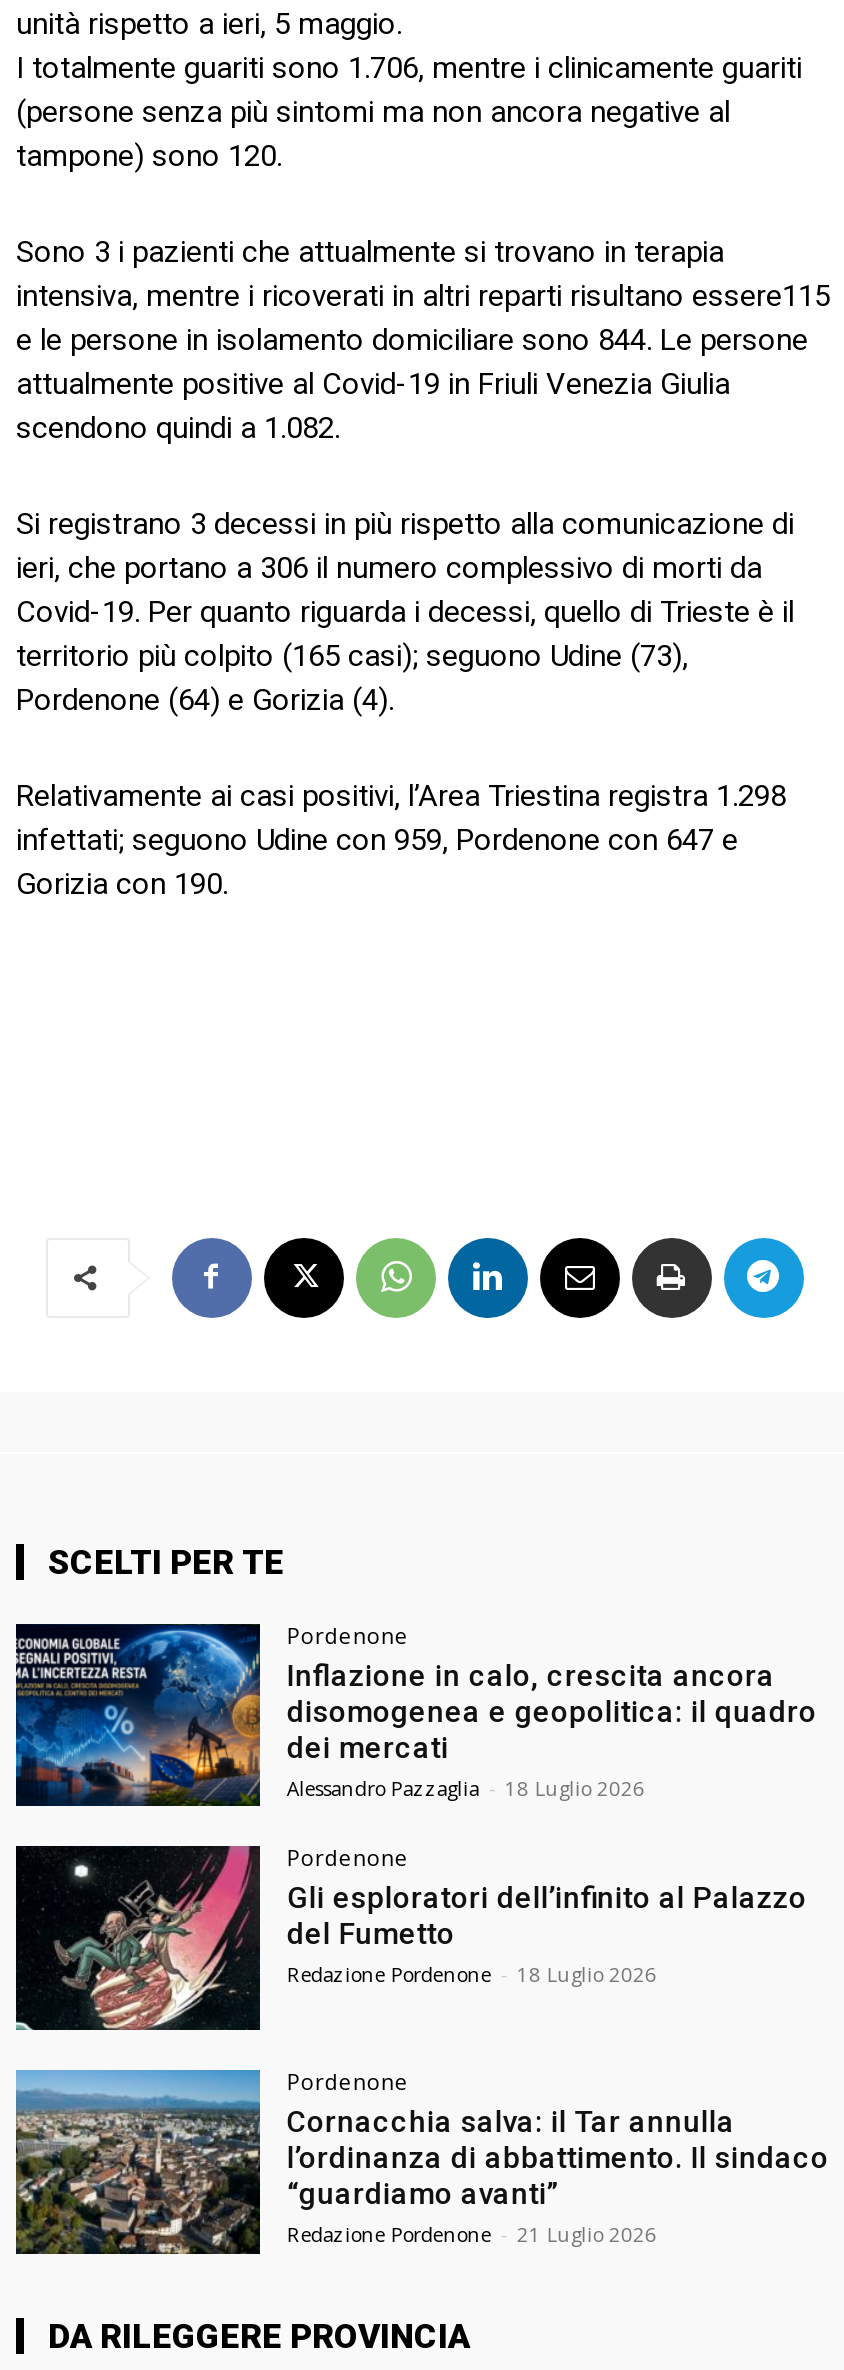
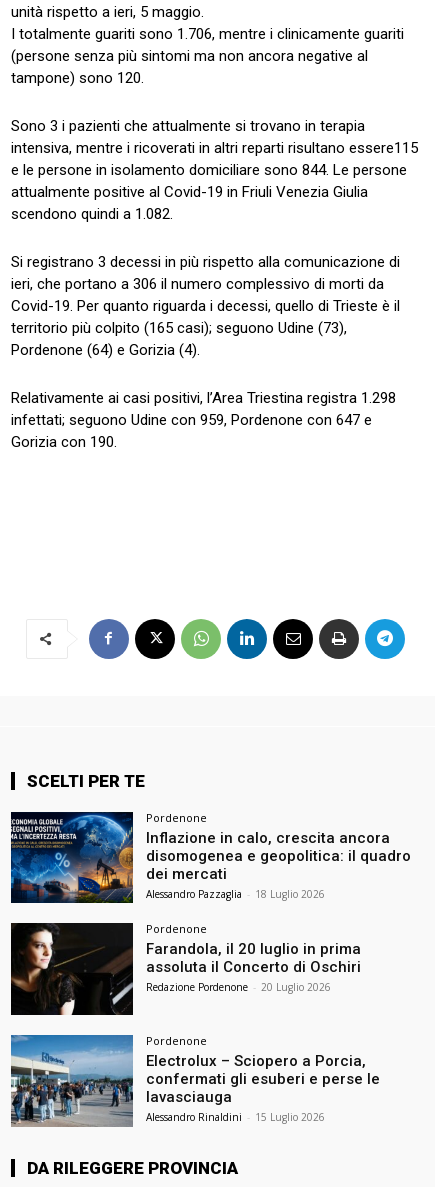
[16,1844,807,2032] [image] | Gli esploratori dell’infinito al Palazzo | del Fumetto | Redazione Pordenone - 18 Luglio 2026 -> [11,922,361,1016] [image] | Farandola, il 20 luglio in prima | assoluta il Concerto di Oschiri | Redazione Pordenone - 20 Luglio 2026
[14,2070,829,2254] [image] | Cornacchia salva: il Tar annulla | l’ordinanza di abbattimento. Il sindaco | “guardiamo avanti” | Redazione Pordenone - 21 Luglio 2026 -> [11,1035,380,1126] [image] | Electrolux – Sciopero a Porcia, | confermati gli esuberi e perse le | lavasciauga | Alessandro Rinaldini - 15 Luglio 2026

